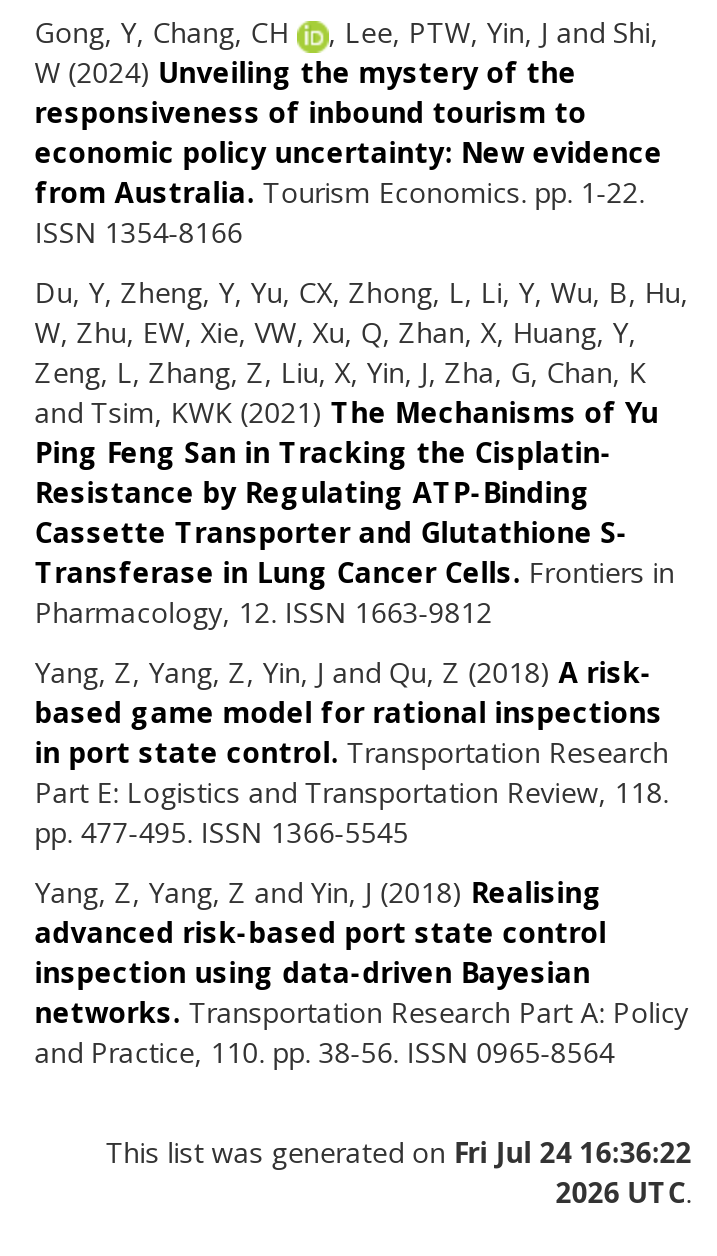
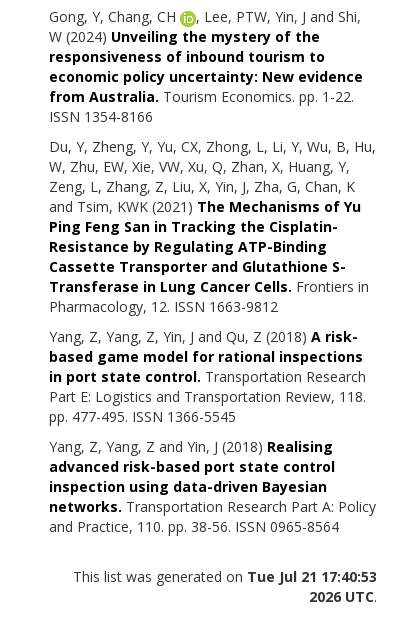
[105,1132,691,1170] This list was generated on Fri Jul 24 16:36:22 -> [73,567,377,586] This list was generated on Tue Jul 21 17:40:53

